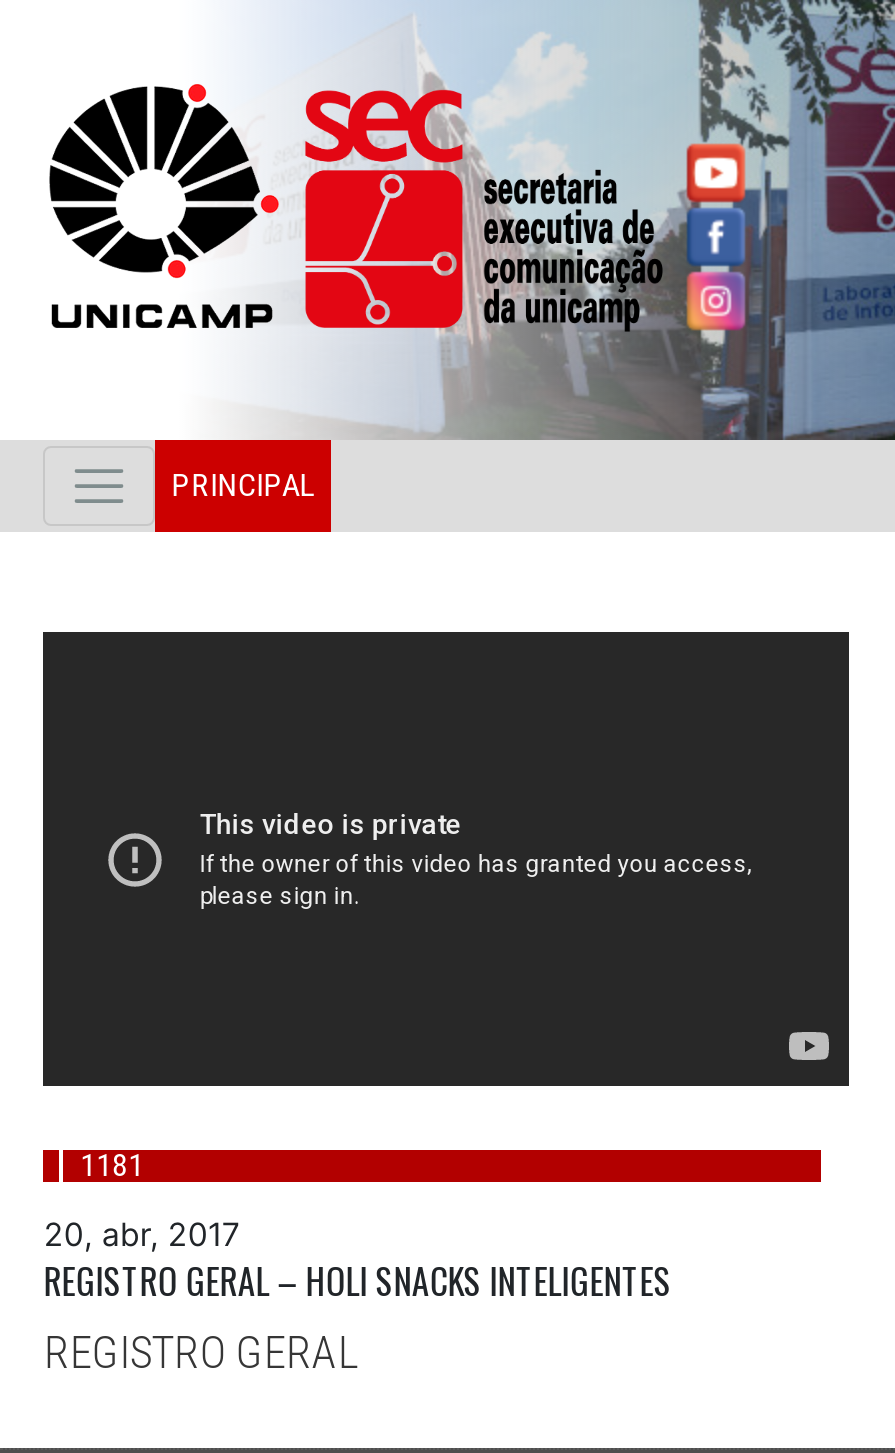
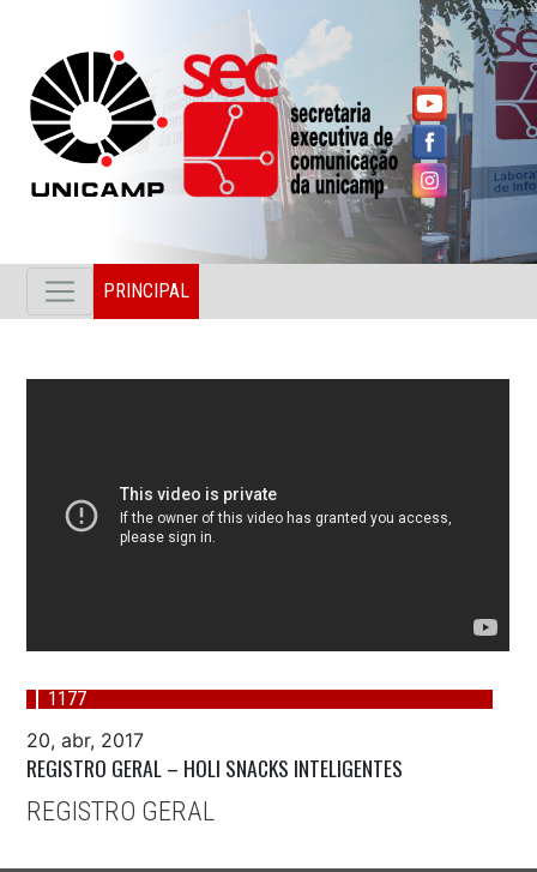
[80,1146,144,1184] 1181 -> [48,687,87,710] 1177

